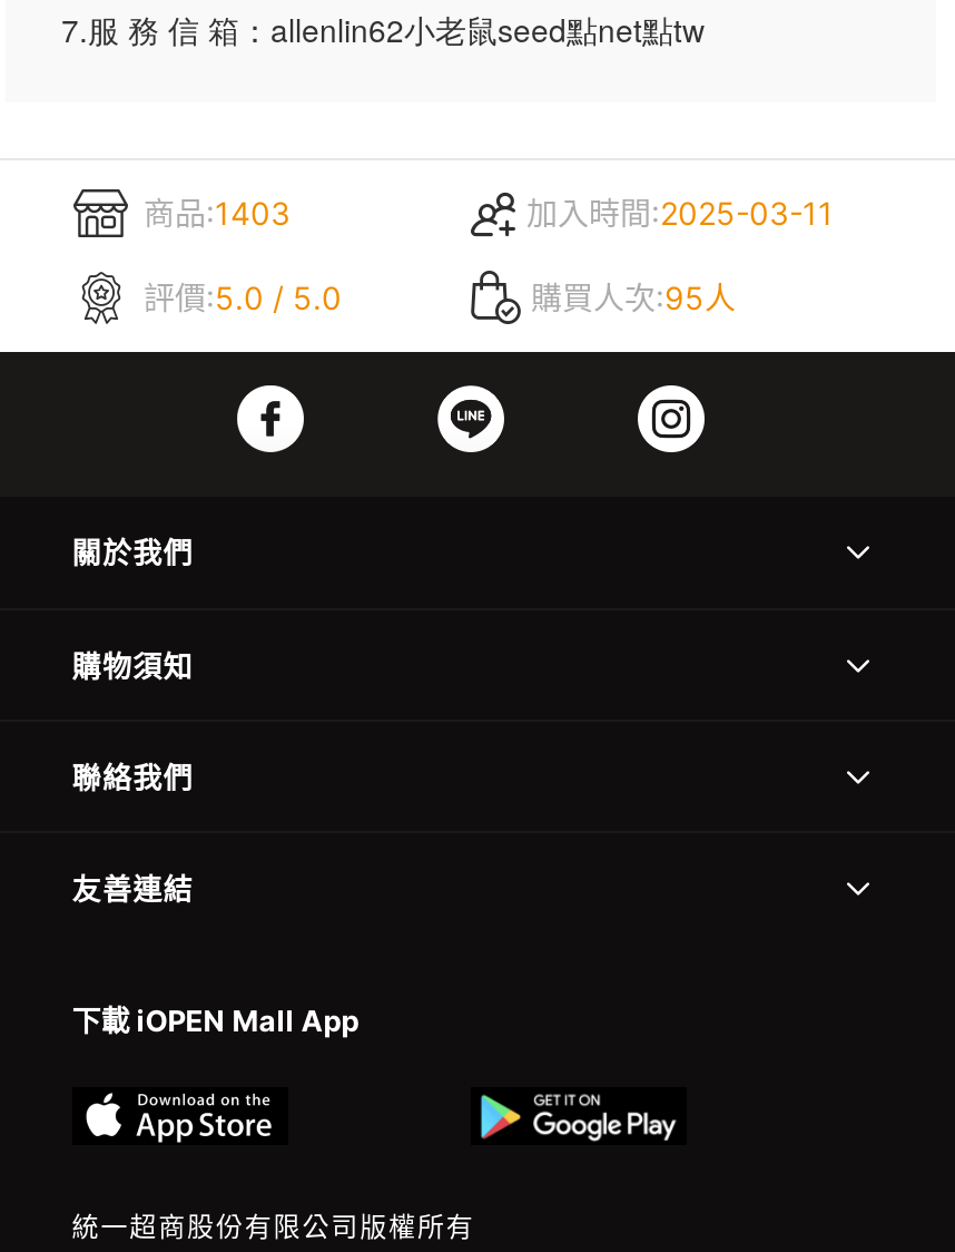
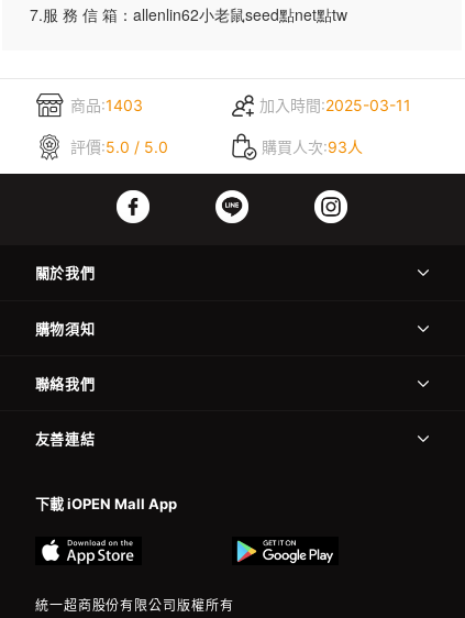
[531,278,736,316] 購買人次:95人 -> [262,137,363,156] 購買人次:93人

